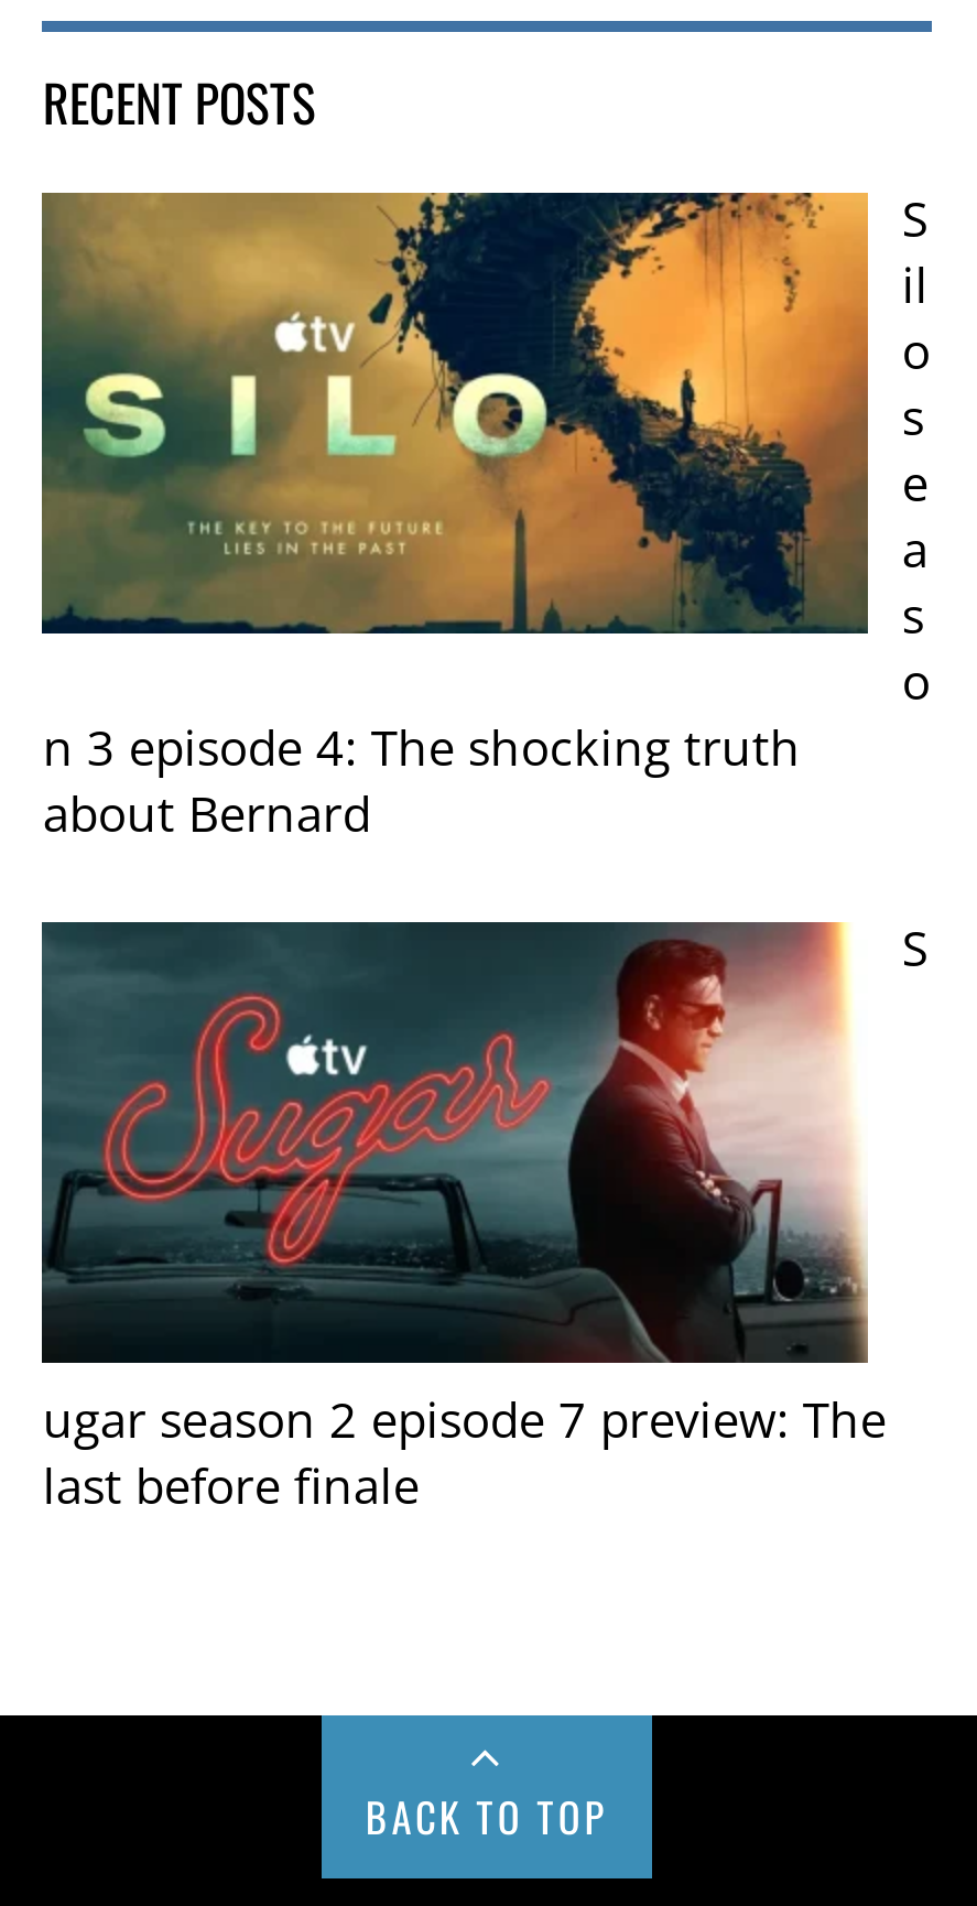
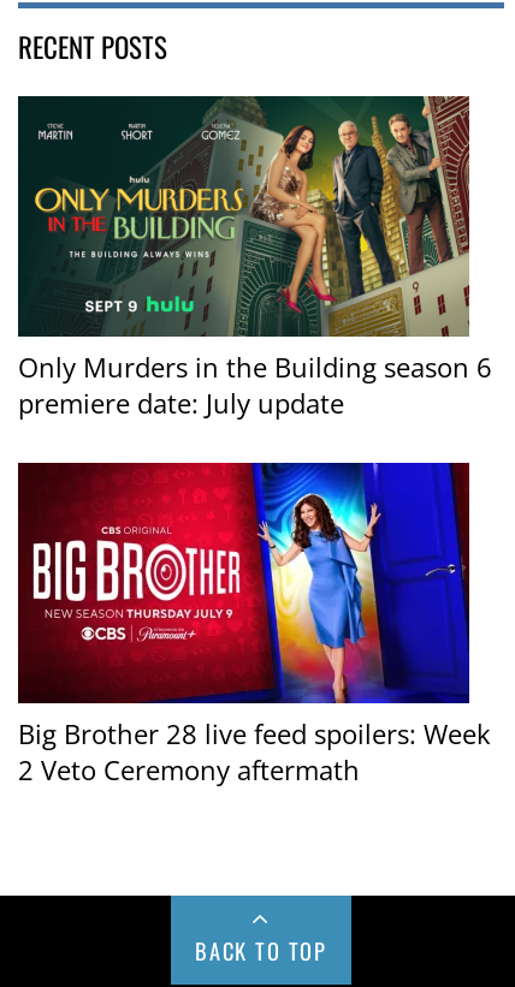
[40,184,931,980] [image] | S | il | o | s | e | a | s | o | n 3 episode 4: The shocking truth | about Bernard | S -> [18,95,493,421] [image] | Only Murders in the Building season 6 | premiere date: July update
[42,920,886,1518] [image] | ugar season 2 episode 7 preview: The | last before finale -> [18,462,491,788] [image] | Big Brother 28 live feed spoilers: Week | 2 Veto Ceremony aftermath

